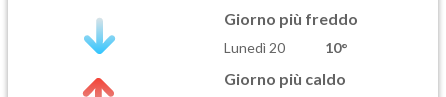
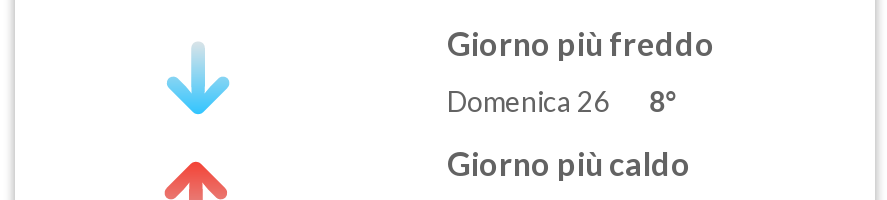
[224,39,348,56] Lunedì 20 | 10° -> [447,84,679,118] Domenica 26 | 8°

